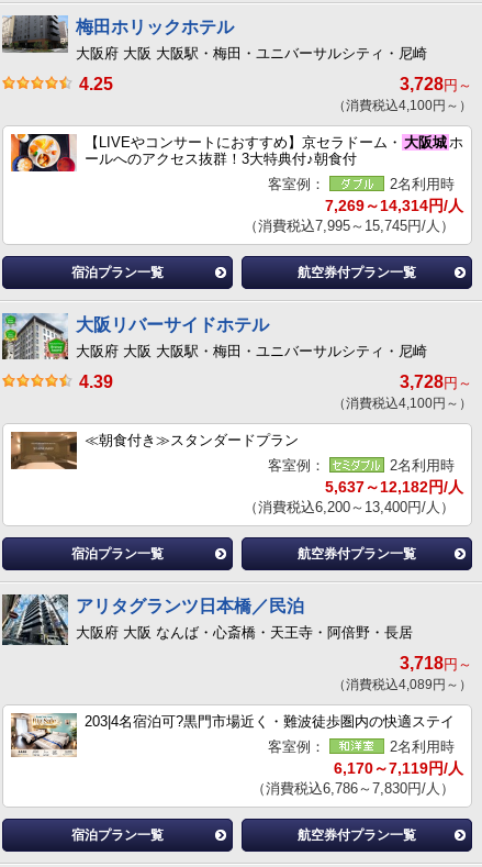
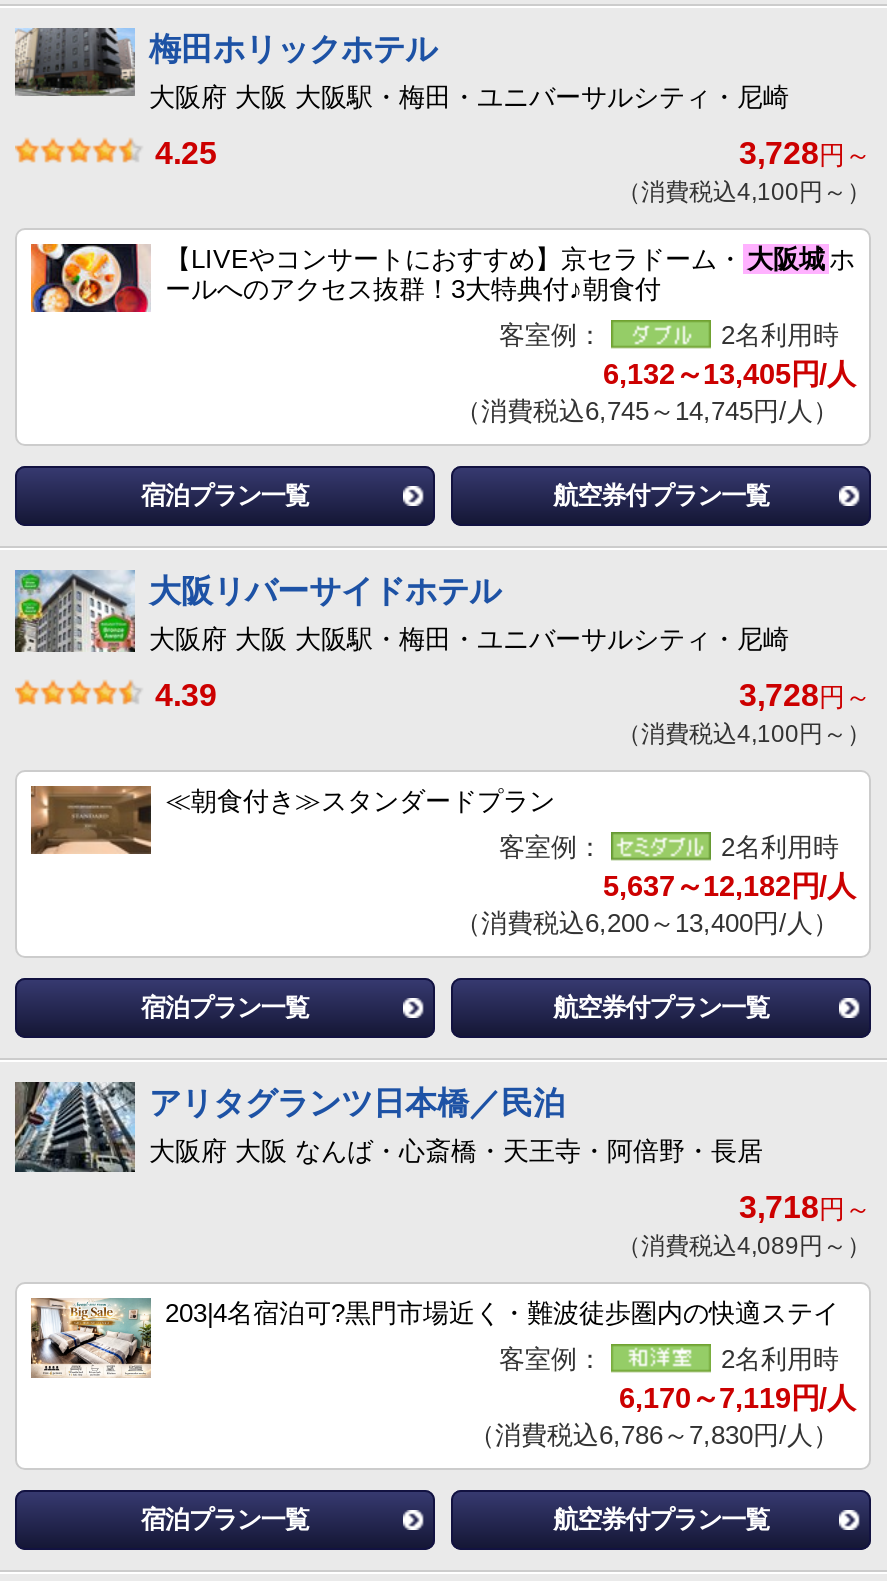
[325,197,463,215] 7,269～14,314円/人 -> [603,358,855,390] 6,132～13,405円/人
[244,218,455,234] （消費税込7,995～15,745円/人） -> [455,396,839,426] （消費税込6,745～14,745円/人）

